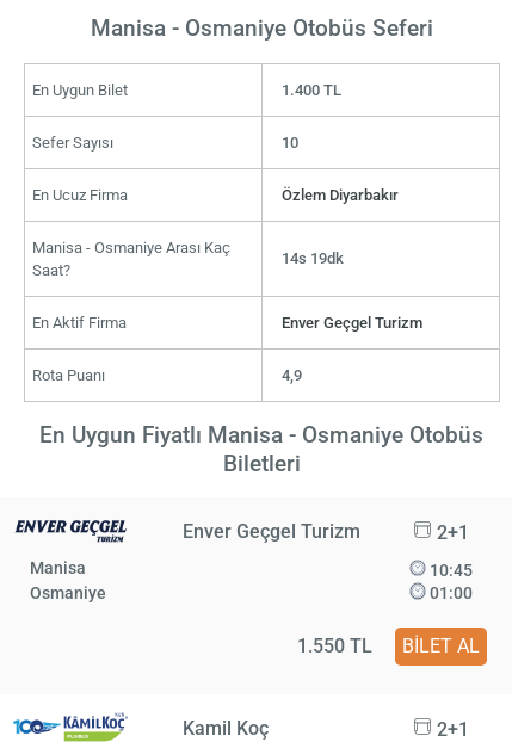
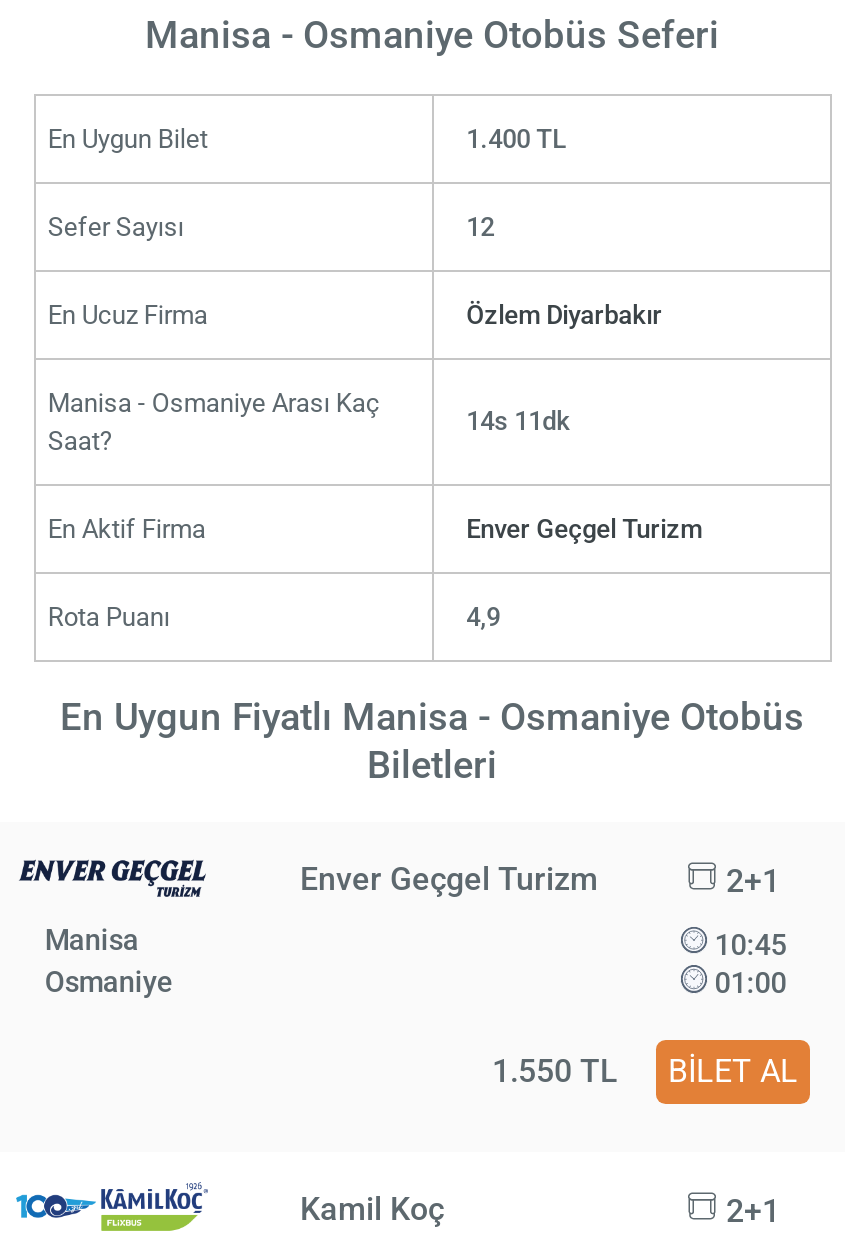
[282,133,298,151] 10 -> [466,212,494,242] 12
[282,249,344,267] 14s 19dk -> [466,406,570,436] 14s 11dk

